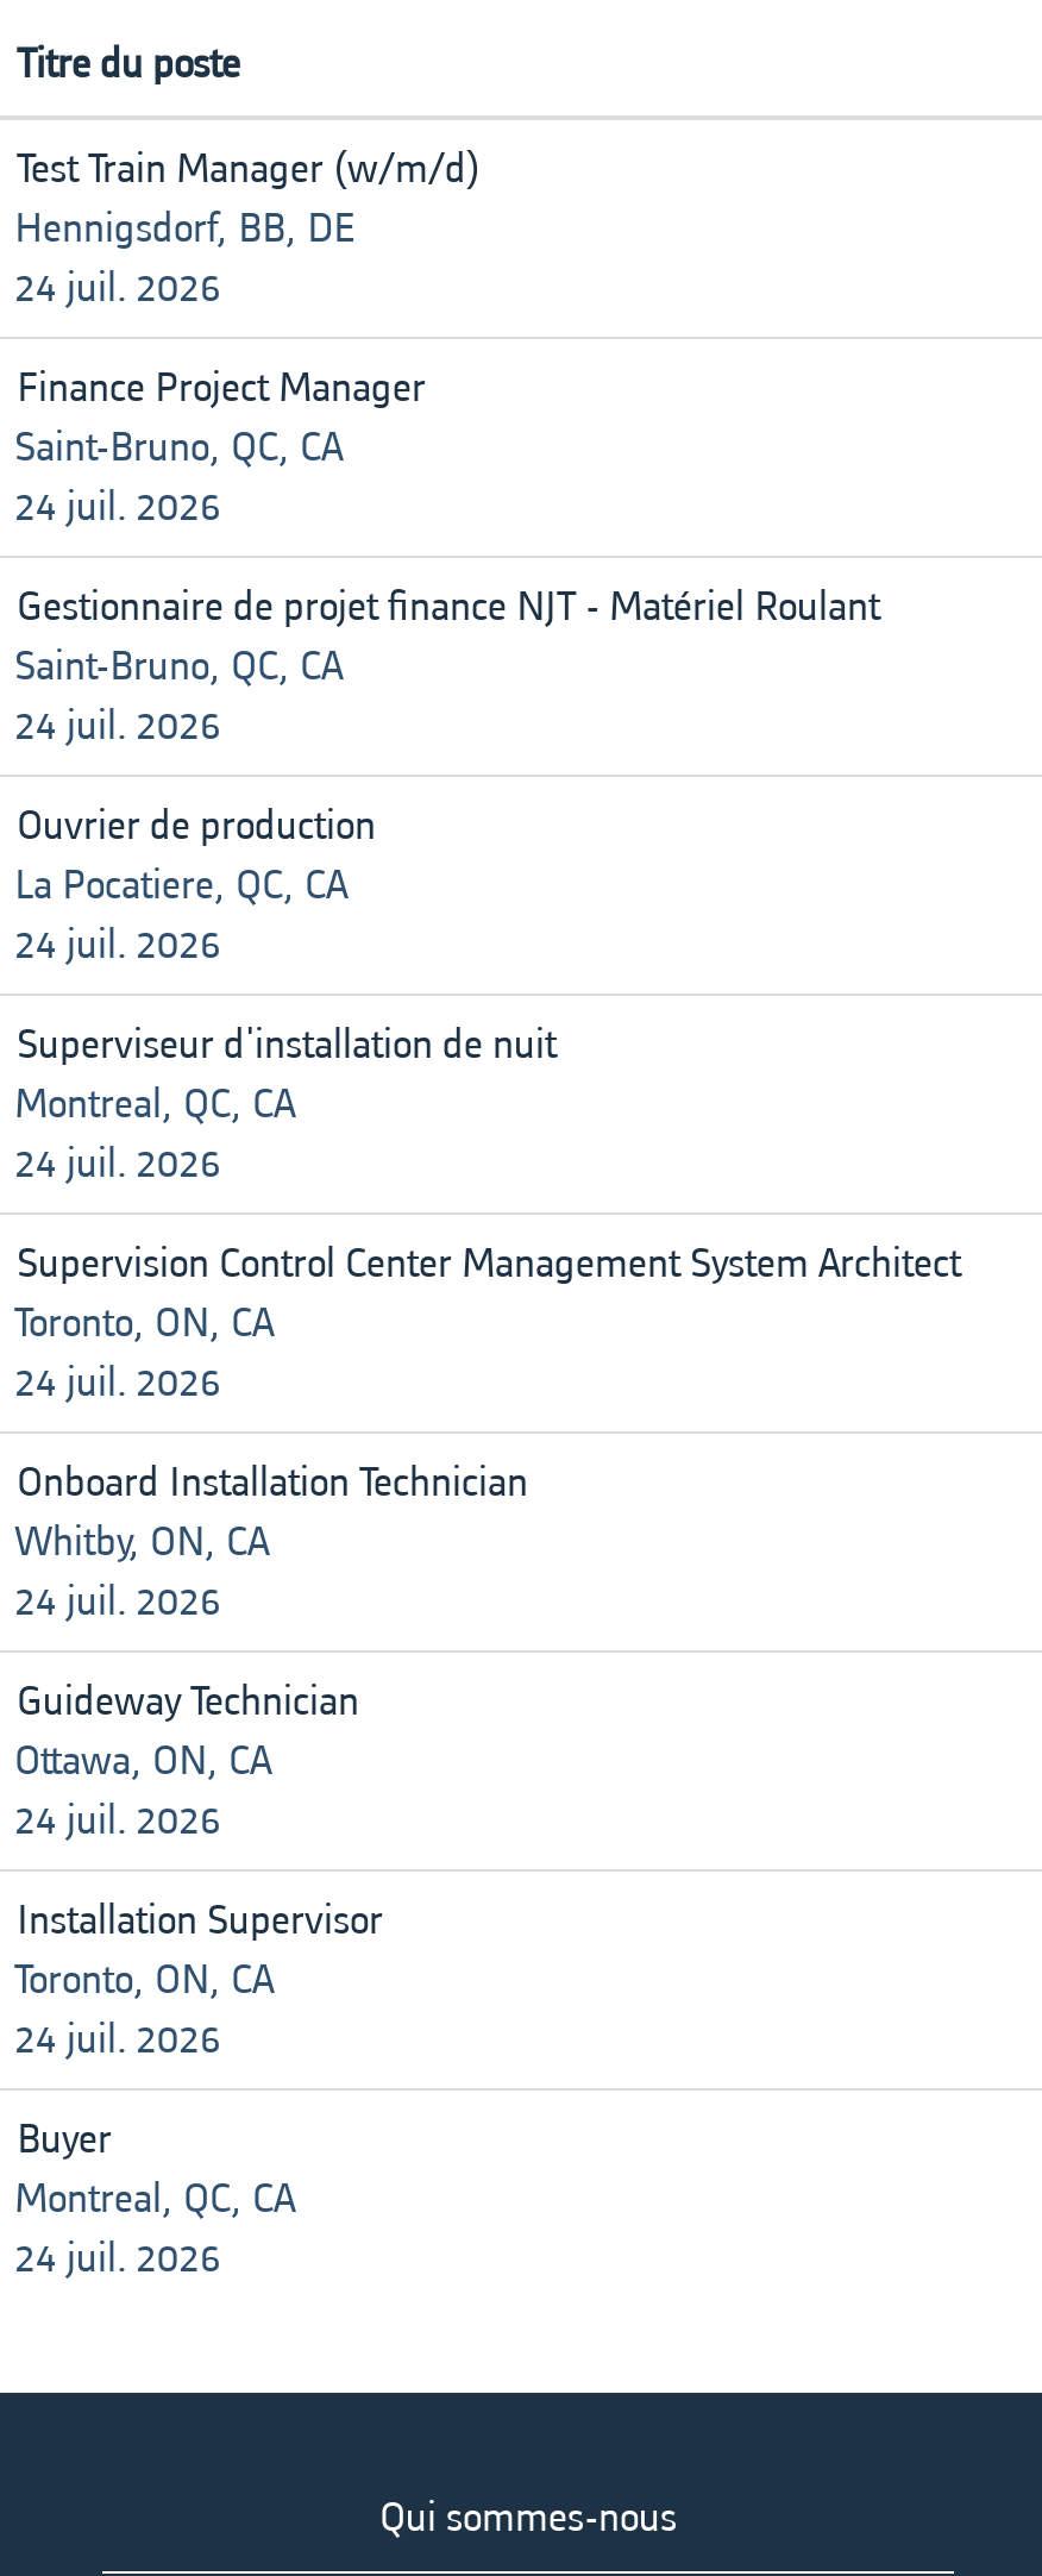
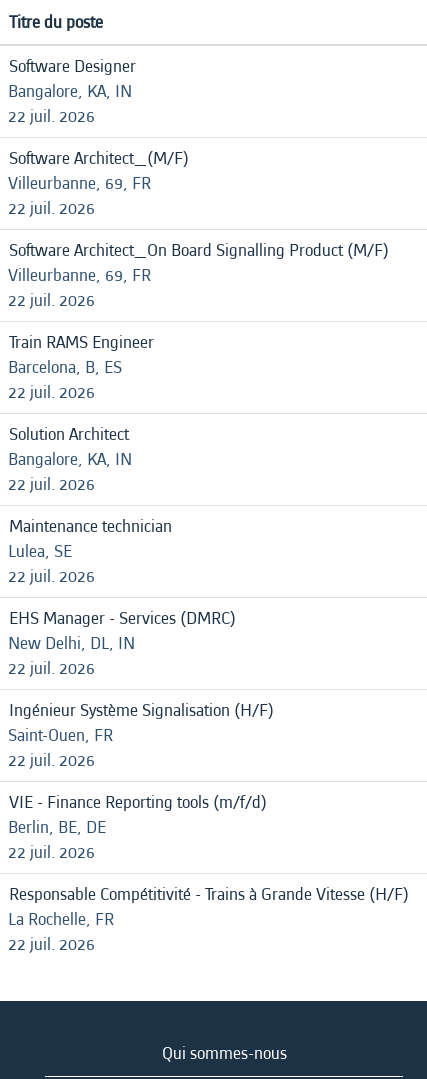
[14,139,481,318] Test Train Manager (w/m/d) | Hennigsdorf, BB, DE | 24 juil. 2026 -> [8,54,136,129] Software Designer | Bangalore, KA, IN | 22 juil. 2026
[14,358,426,537] Finance Project Manager | Saint-Bruno, QC, CA | 24 juil. 2026 -> [8,146,189,221] Software Architect_(M/F) | Villeurbanne, 69, FR | 22 juil. 2026
[14,577,880,756] Gestionnaire de projet finance NJT - Matériel Roulant | Saint-Bruno, QC, CA | 24 juil. 2026 -> [8,238,389,313] Software Architect_On Board Signalling Product (M/F) | Villeurbanne, 69, FR | 22 juil. 2026
[14,796,376,974] Ouvrier de production | La Pocatiere, QC, CA | 24 juil. 2026 -> [8,330,154,405] Train RAMS Engineer | Barcelona, B, ES | 22 juil. 2026
[14,1015,557,1193] Superviseur d'installation de nuit | Montreal, QC, CA | 24 juil. 2026 -> [8,422,132,497] Solution Architect | Bangalore, KA, IN | 22 juil. 2026
[14,1234,961,1412] Supervision Control Center Management System Architect | Toronto, ON, CA | 24 juil. 2026 -> [8,514,172,589] Maintenance technician | Lulea, SE | 22 juil. 2026
[14,1453,528,1631] Onboard Installation Technician | Whitby, ON, CA | 24 juil. 2026 -> [8,606,236,681] EHS Manager - Services (DMRC) | New Delhi, DL, IN | 22 juil. 2026
[14,1672,359,1850] Guideway Technician | Ottawa, ON, CA | 24 juil. 2026 -> [8,698,274,773] Ingénieur Système Signalisation (H/F) | Saint-Ouen, FR | 22 juil. 2026
[14,1891,383,2069] Installation Supervisor | Toronto, ON, CA | 24 juil. 2026 -> [8,790,267,865] VIE - Finance Reporting tools (m/f/d) | Berlin, BE, DE | 22 juil. 2026
[14,2110,295,2288] Buyer | Montreal, QC, CA | 24 juil. 2026 -> [8,882,409,957] Responsable Compétitivité - Trains à Grande Vitesse (H/F) | La Rochelle, FR | 22 juil. 2026

